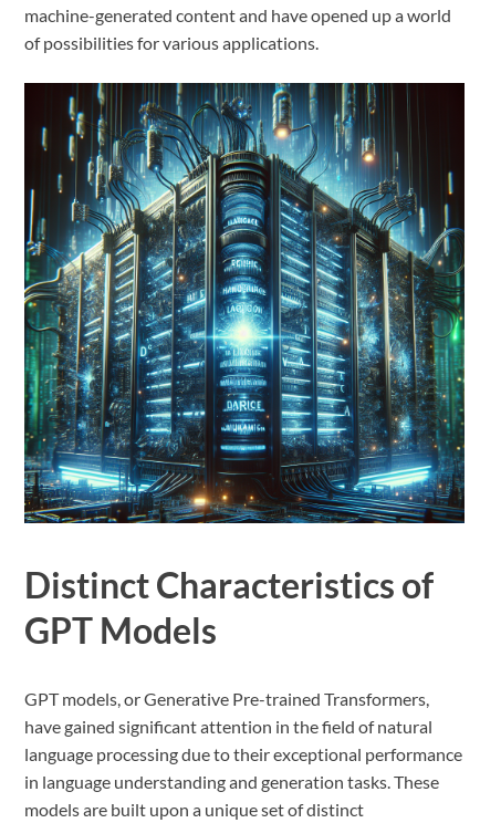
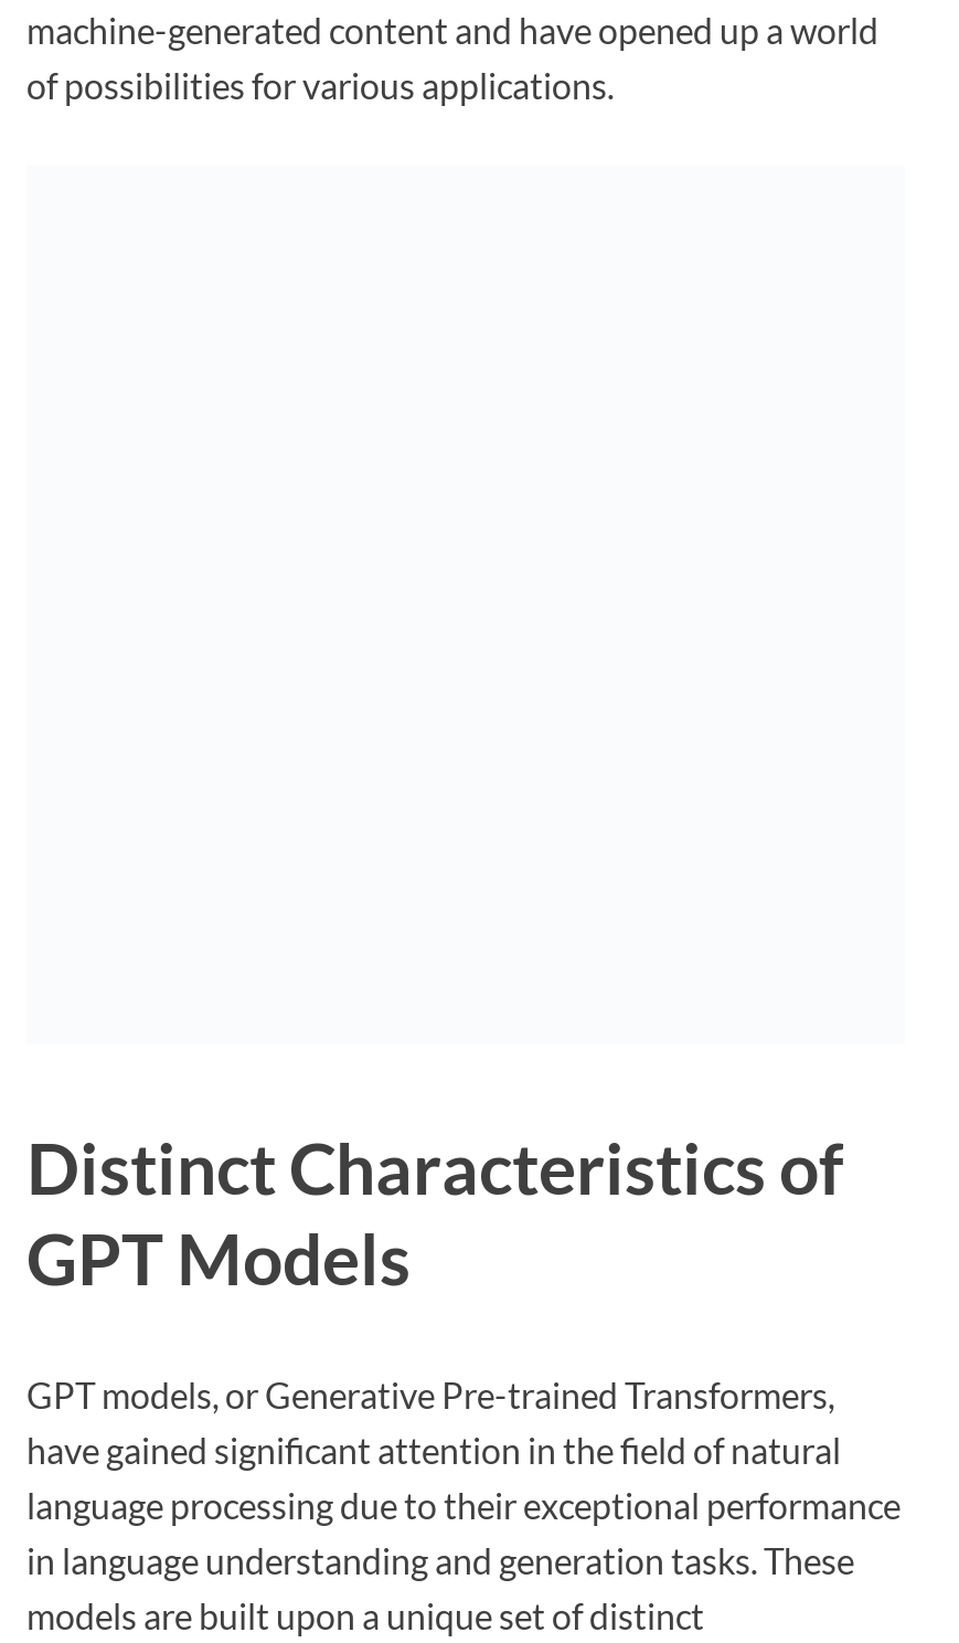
[23,82,466,524] [image] -> none

